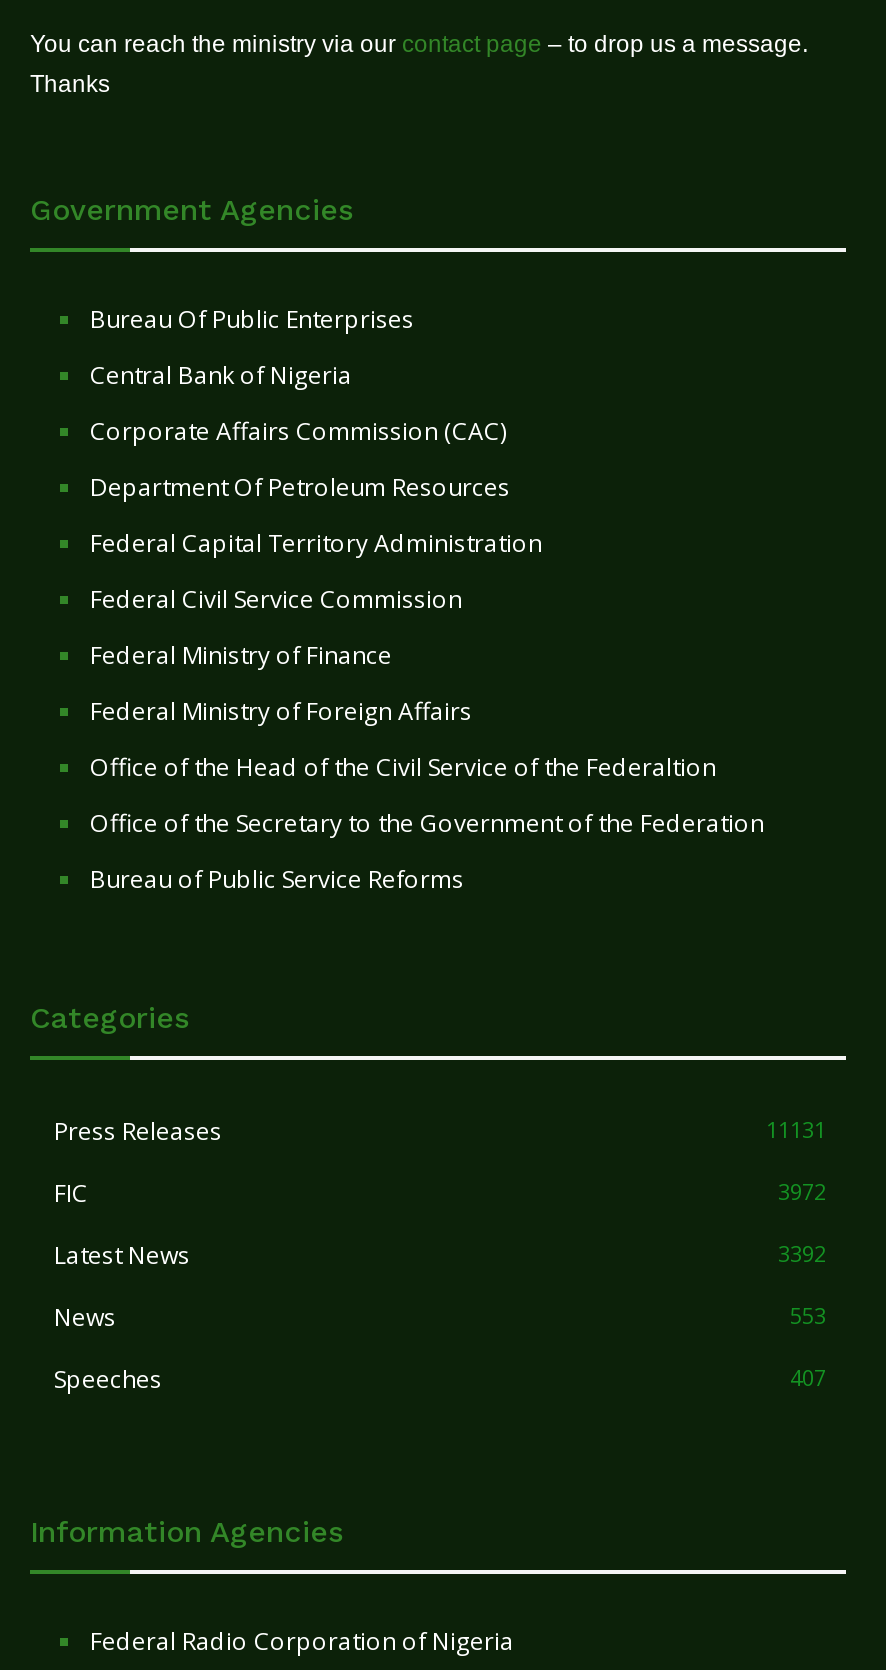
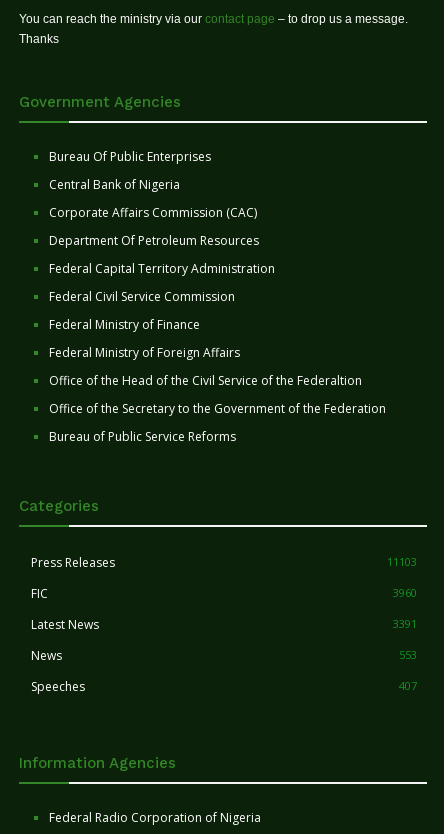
[766,1115,826,1145] 11131 -> [387,554,417,569] 11103
[778,1177,826,1207] 3972 -> [393,585,417,600] 3960
[778,1239,826,1269] 3392 -> [393,616,417,631] 3391

